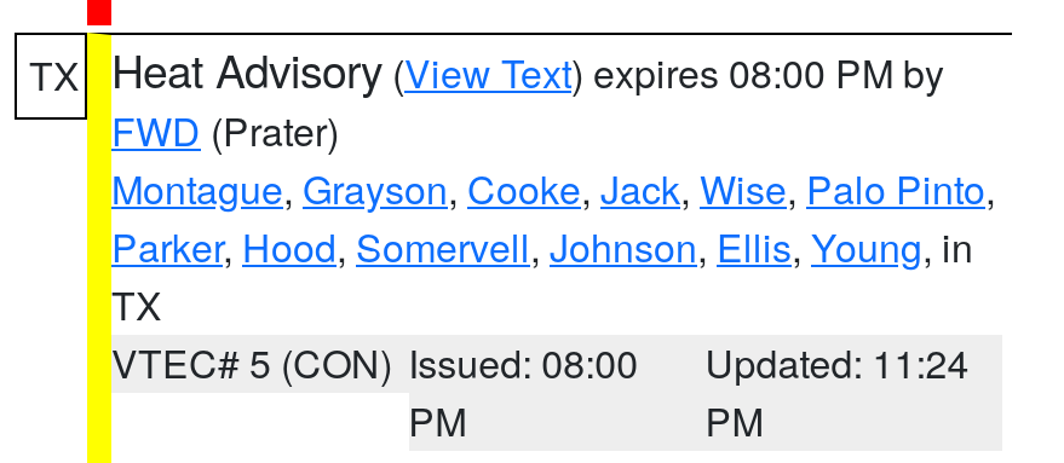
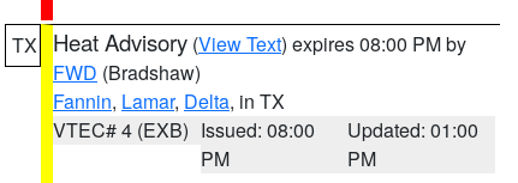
[111,103,995,390] FWD (Prater) | Montague, Grayson, Cooke, Jack, Wise, Palo Pinto, | Parker, Hood, Somervell, Johnson, Ellis, Young, in | TX | VTEC# 5 (CON) Issued: 08:00 -> [53,59,314,144] FWD (Bradshaw) | Fannin, Lamar, Delta, in TX | VTEC# 4 (EXB) Issued: 08:00
[705,335,969,390] Updated: 11:24 -> [348,116,479,144] Updated: 01:00

